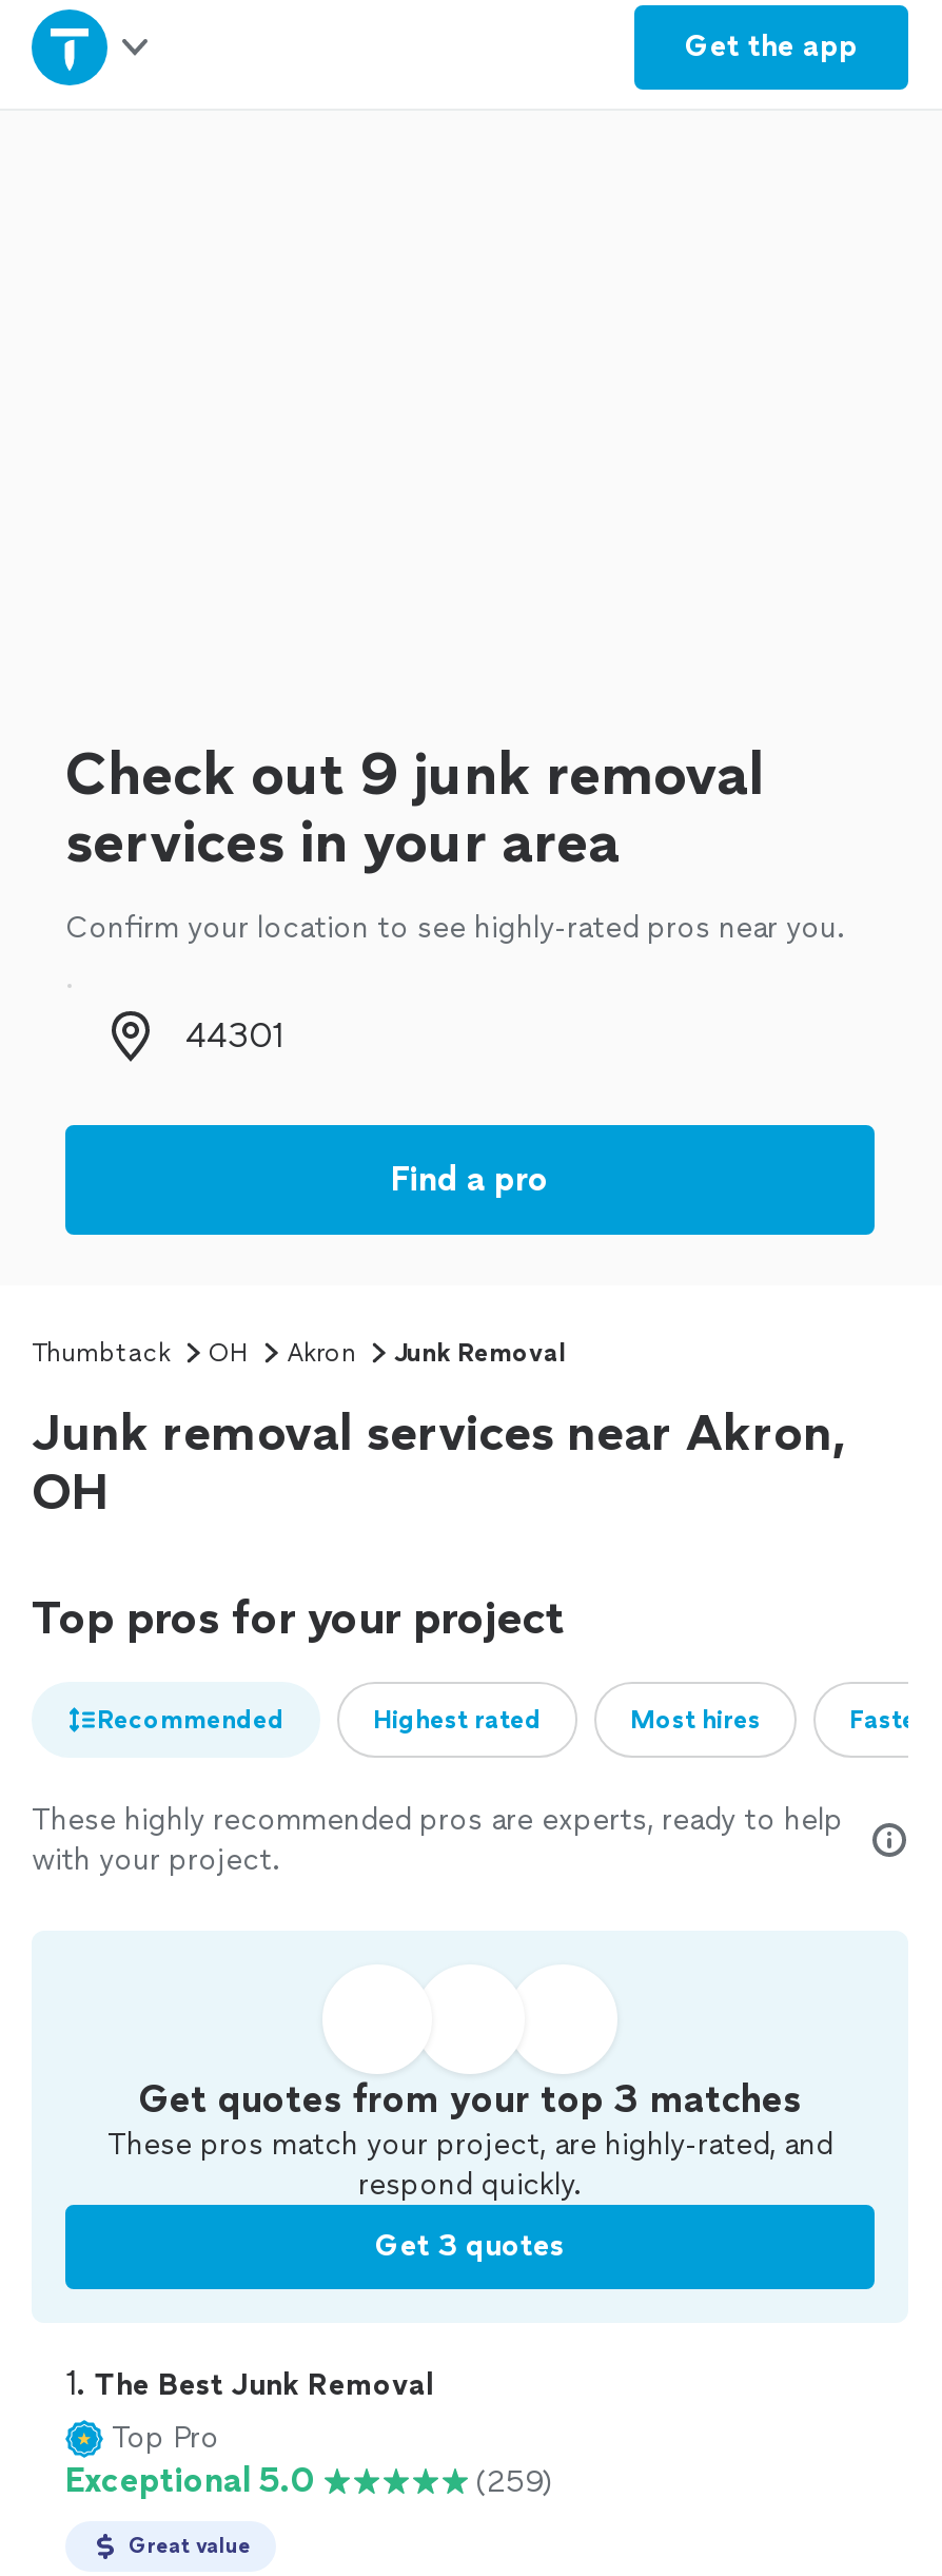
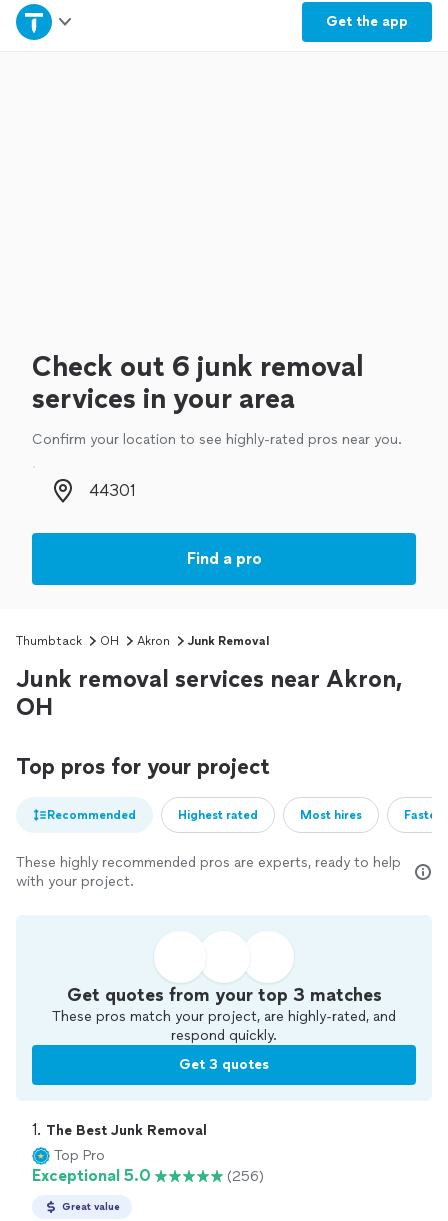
[65,737,765,809] Check out 9 junk removal -> [32,349,364,383] Check out 6 junk removal
[476,2463,552,2499] (259) -> [227,1167,264,1184] (256)

